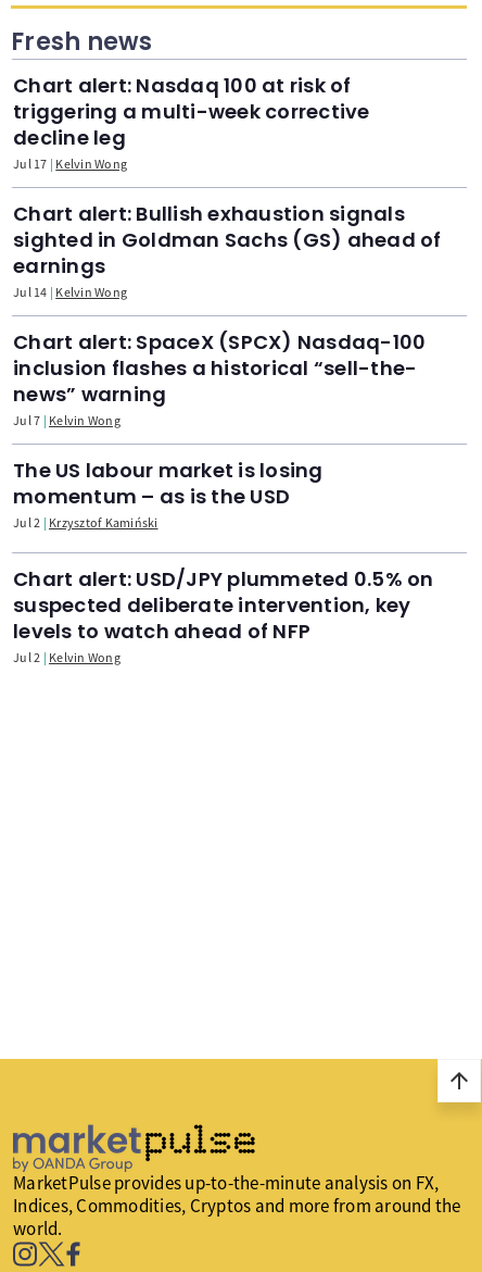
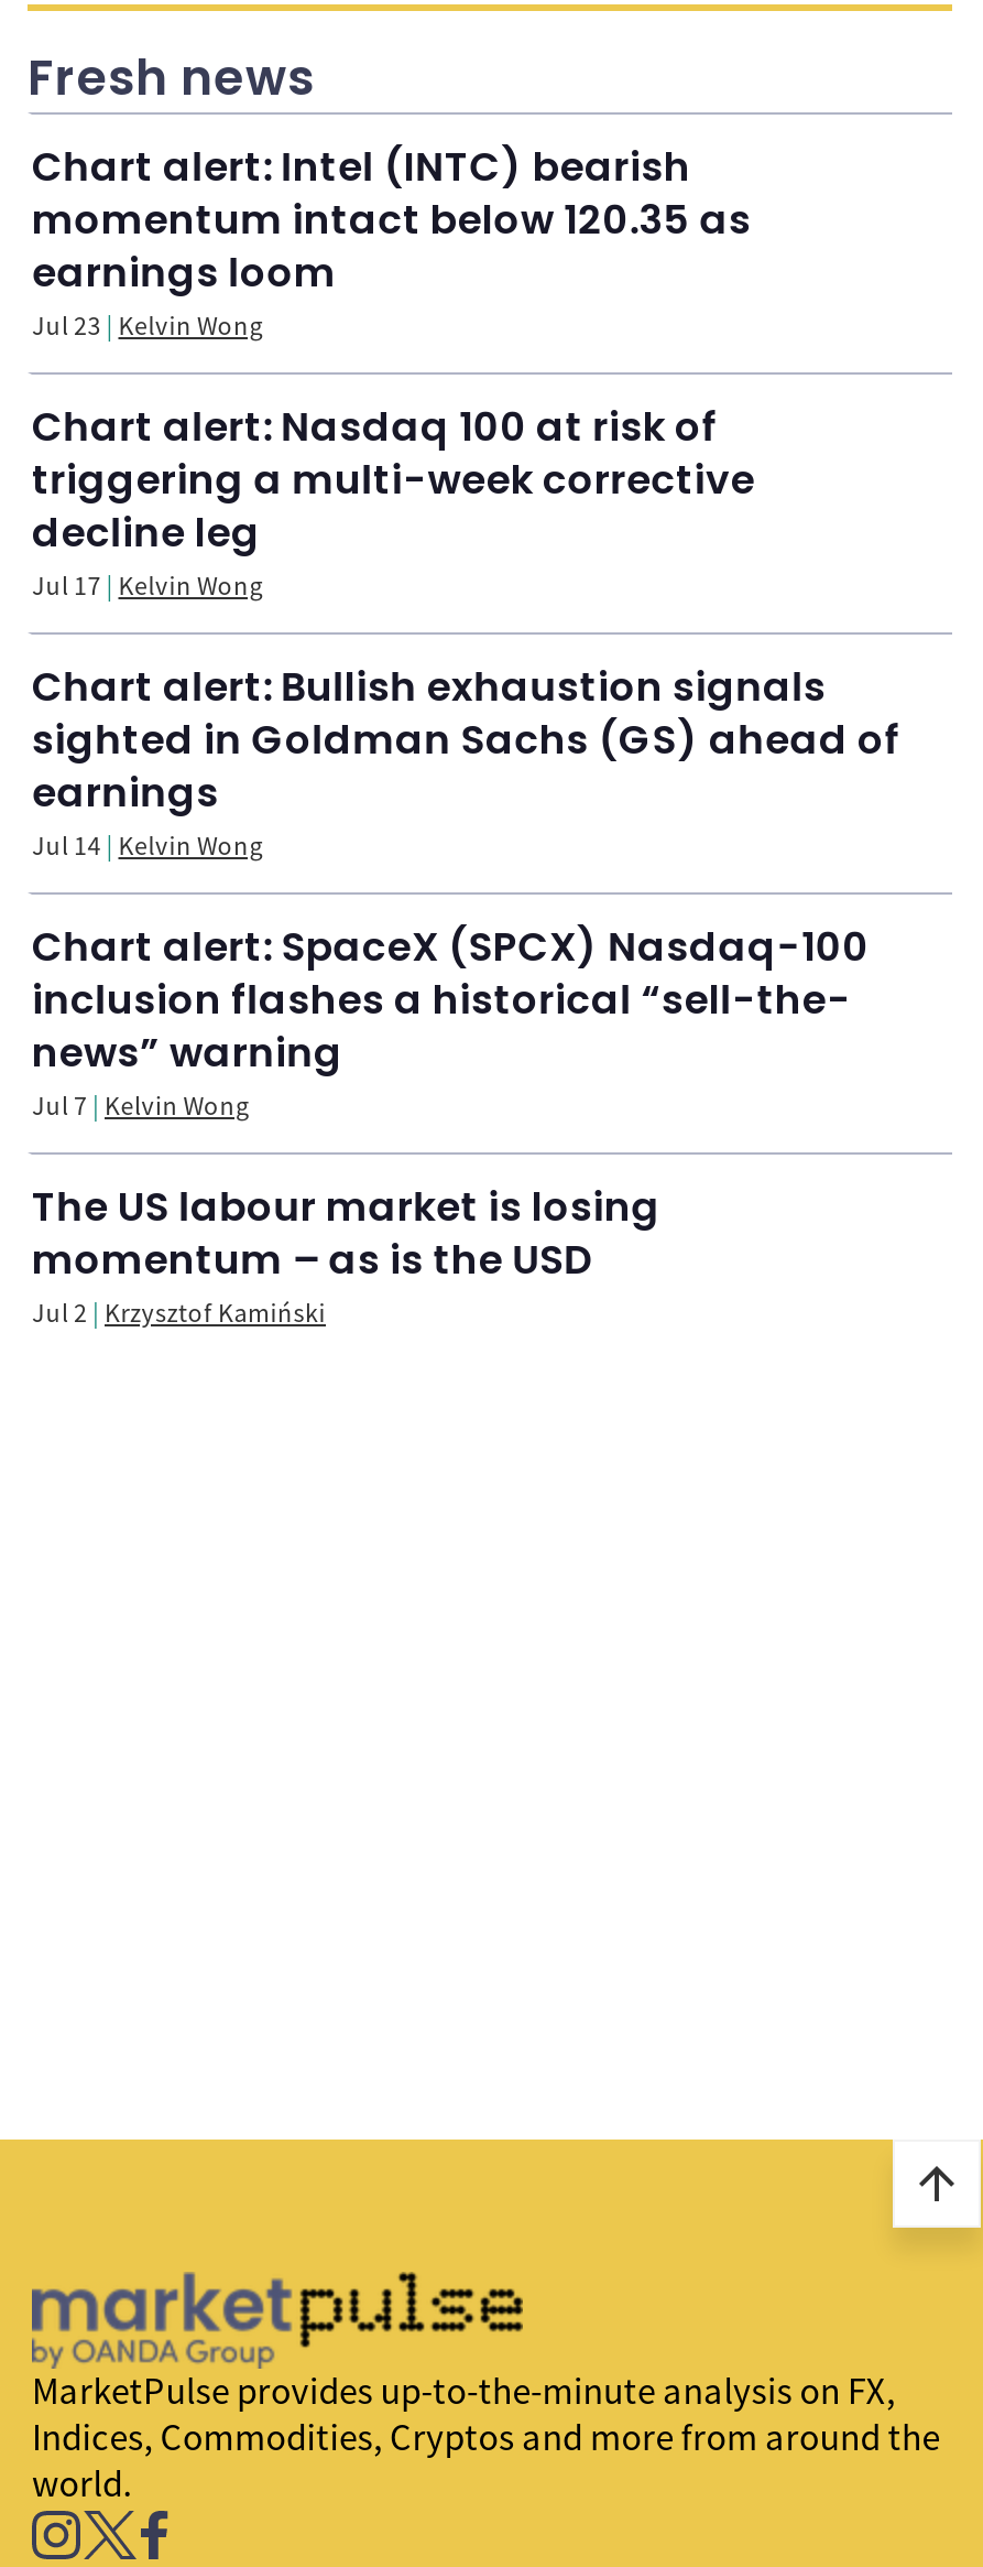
none -> [32,139,751,341] Chart alert: Intel (INTC) bearish | momentum intact below 120.35 as | earnings loom | Jul 23 Kelvin Wong
moved [13,72,441,530] -> [32,399,900,1328]: Chart alert: Nasdaq 100 at risk of | triggering a multi-week corrective | decline leg | ... | momentum – as is the USD | Jul 2 Krzysztof Kamiński
[13,565,434,665] Chart alert: USD/JPY plummeted 0.5% on | suspected deliberate intervention, key | levels to watch ahead of NFP | Jul 2 Kelvin Wong -> none

